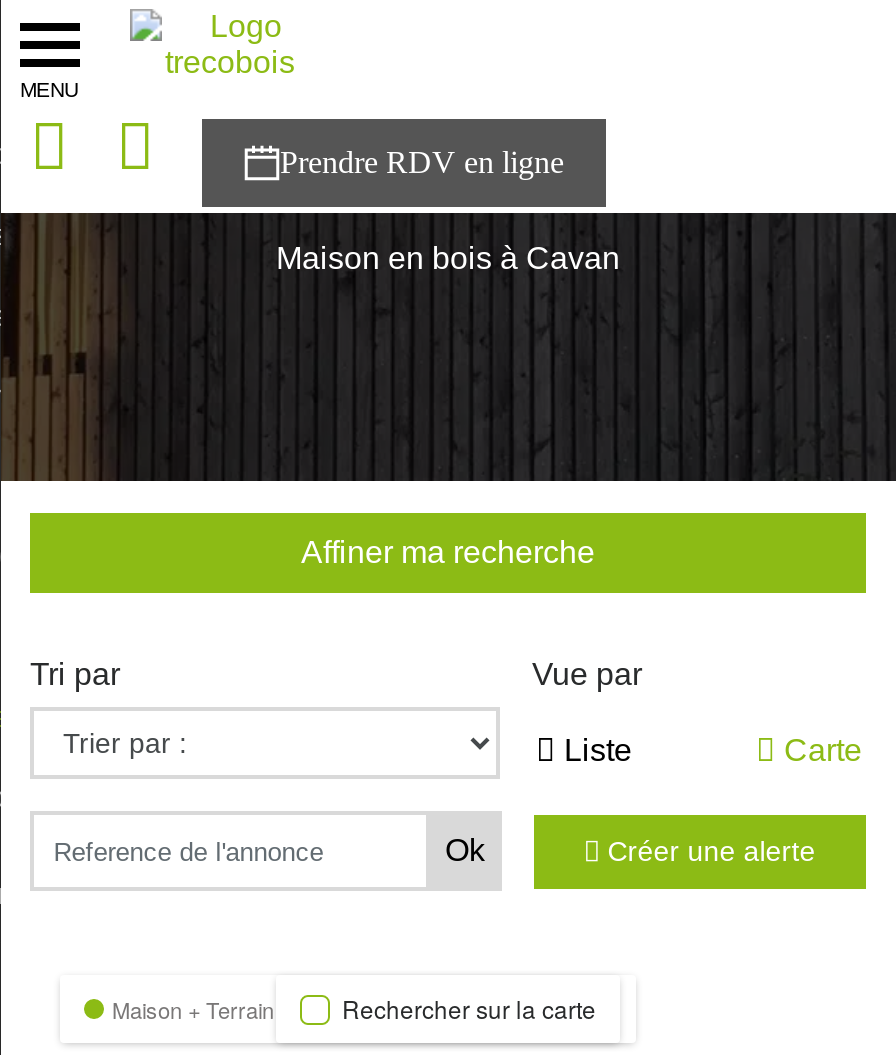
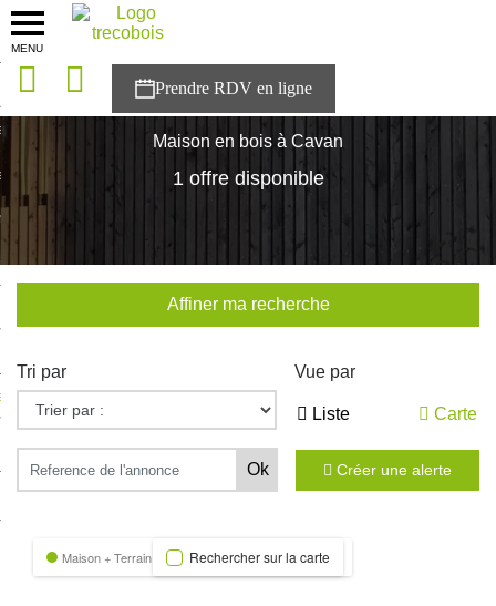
none -> [172,167,324,189] 1 offre disponible

